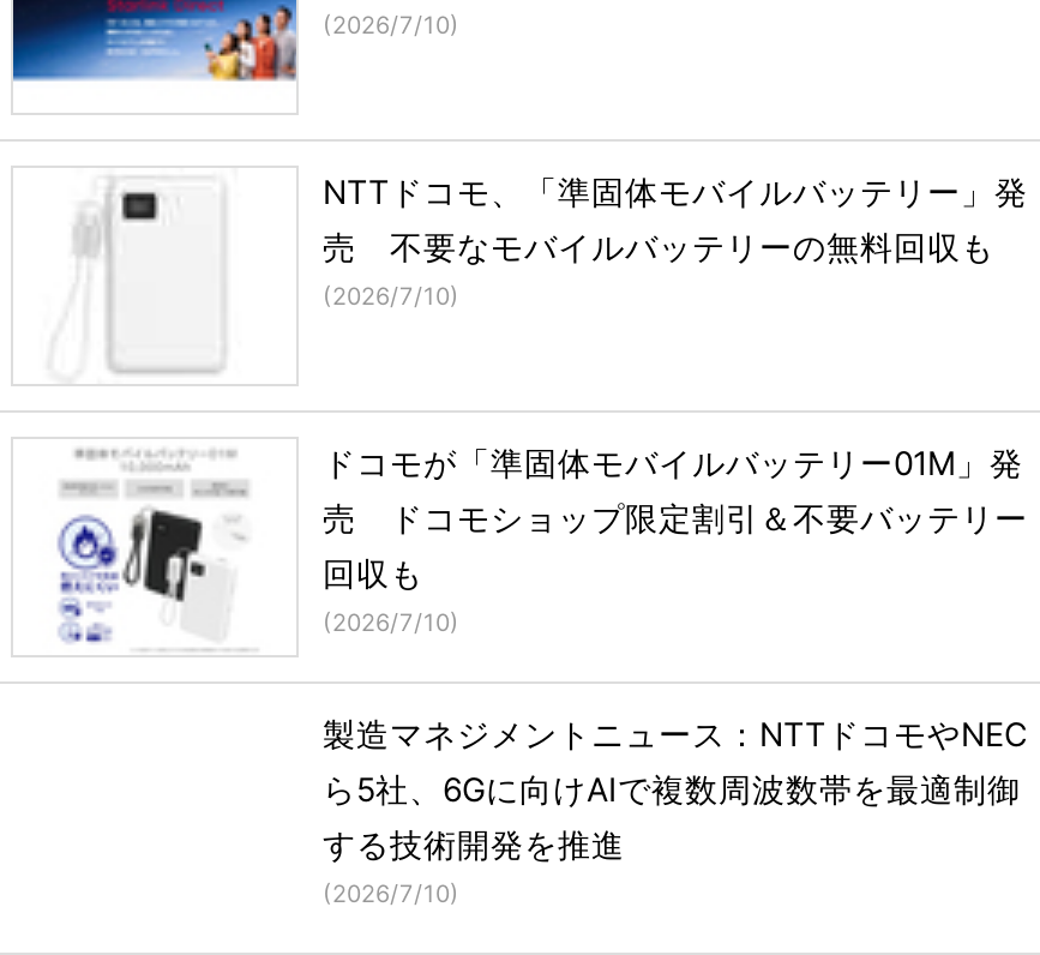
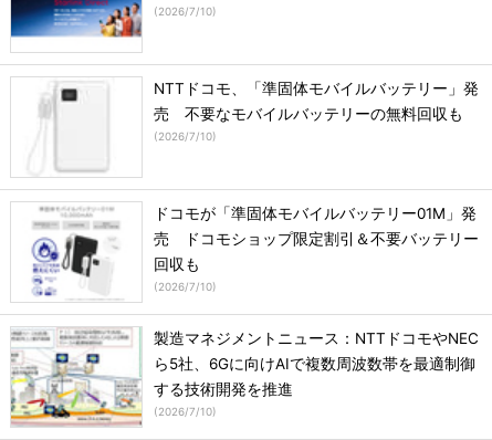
none -> [10,326,143,428] [image]

